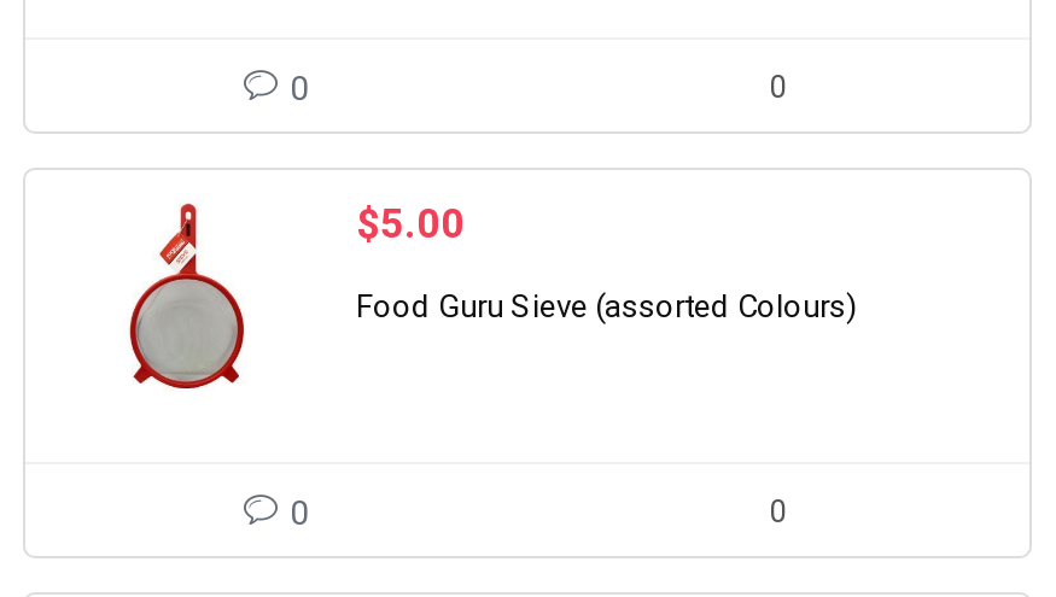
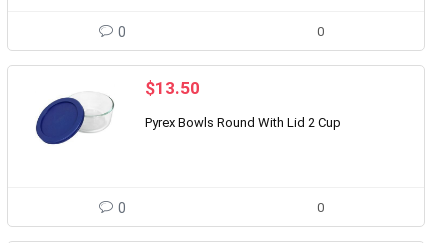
[93,199,465,392] [image] | $5.00 -> [35,78,200,157] [image] | $13.50
[356,288,858,324] Food Guru Sieve (assorted Colours) -> [145,115,341,130] Pyrex Bowls Round With Lid 2 Cup

